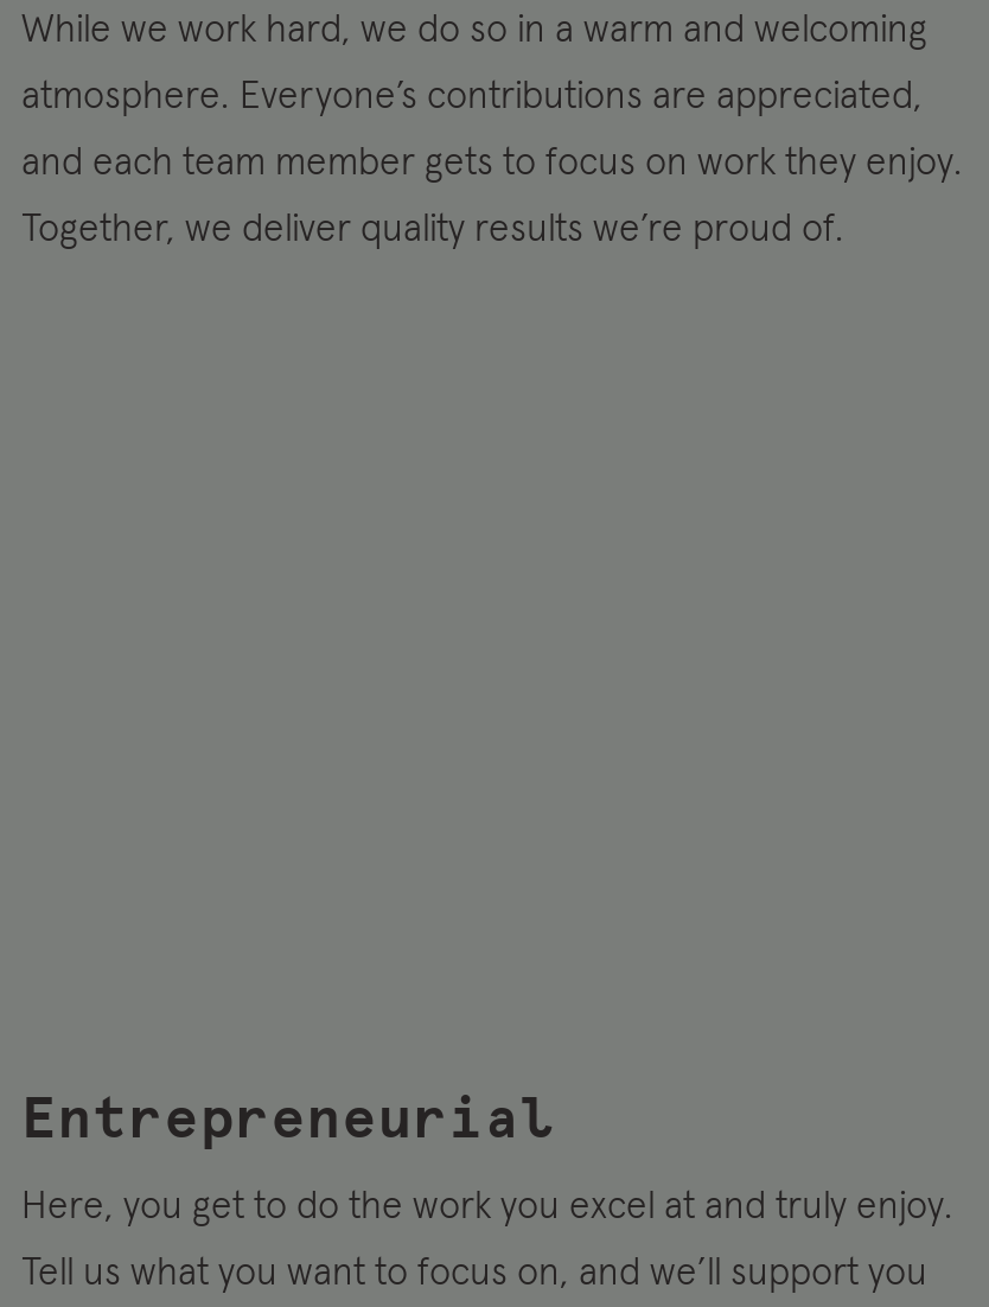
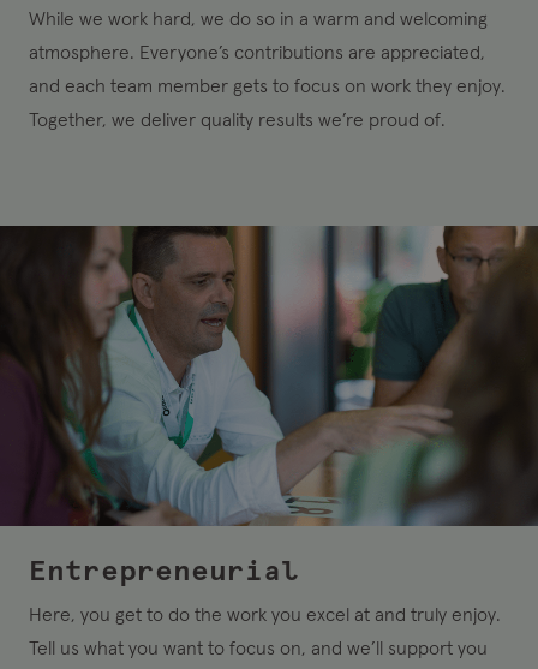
none -> [4,225,534,527] [image]

